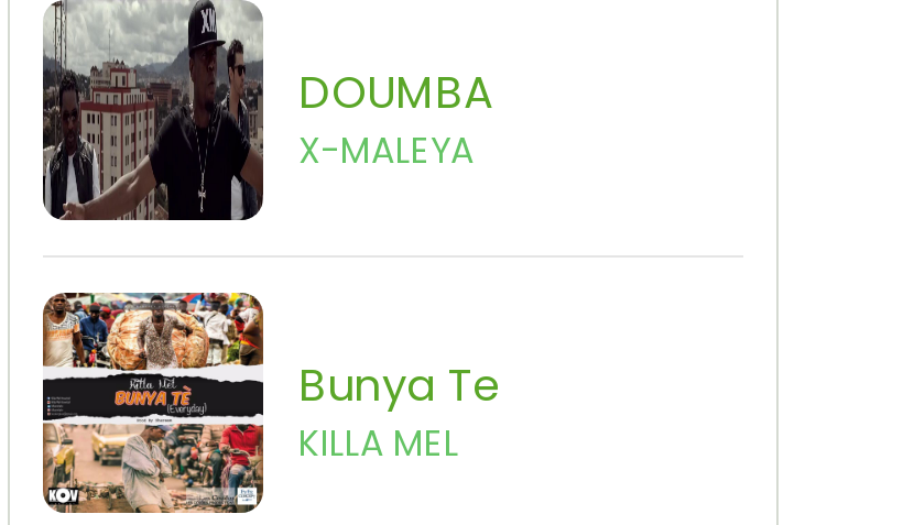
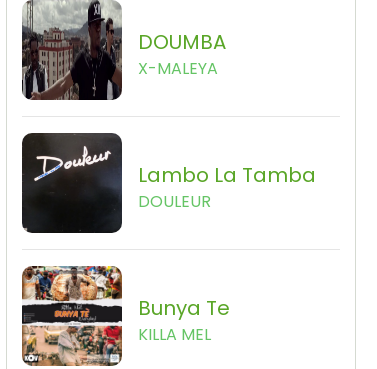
none -> [22,133,316,233] [image] | Lambo La Tamba | DOULEUR

